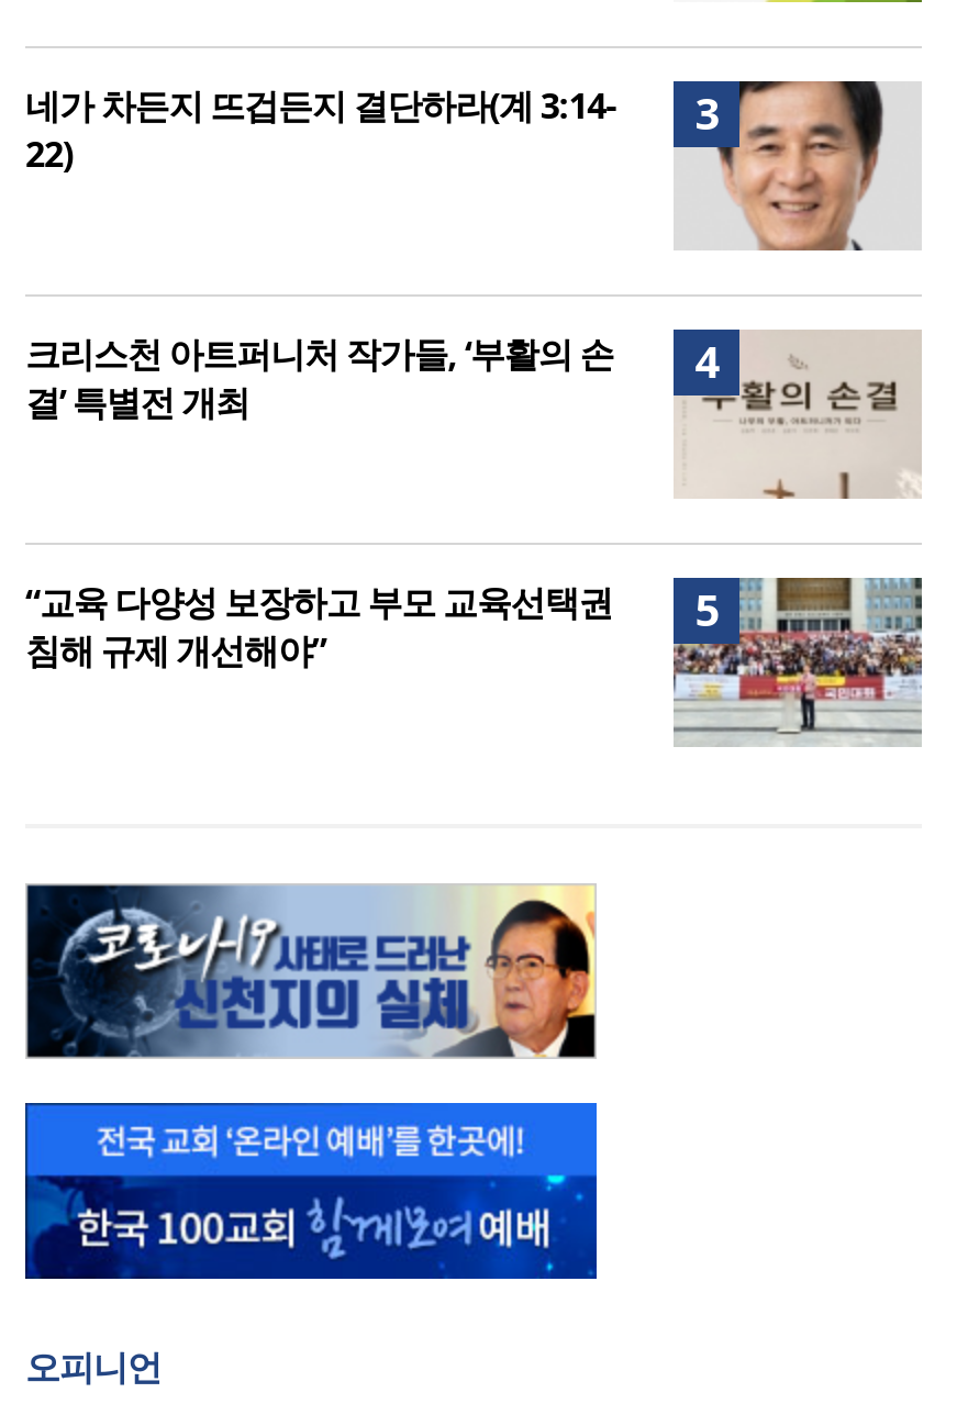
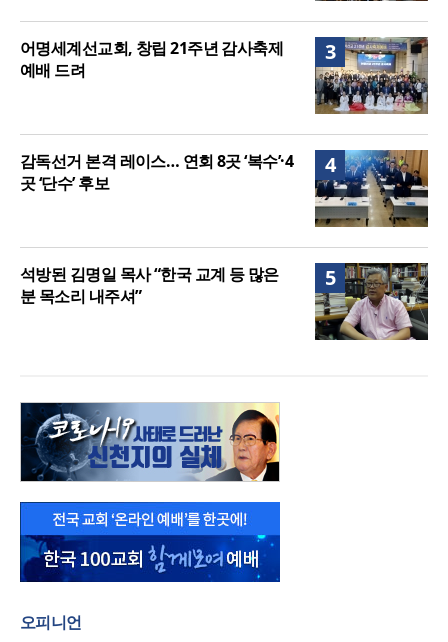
[25,81,922,250] [image] | 네가 차든지 뜨겁든지 결단하라(계 3:14- | 22) -> [20,36,429,115] [image] | 어명세계선교회, 창립 21주년 감사축제 | 예배 드려
[25,330,922,499] [image] | 크리스천 아트퍼니처 작가들, ‘부활의 손 | 결’ 특별전 개최 -> [20,149,429,228] [image] | 감독선거 본격 레이스… 연회 8곳 ‘복수’·4 | 곳 ‘단수’ 후보
[25,578,922,747] [image] | “교육 다양성 보장하고 부모 교육선택권 | 침해 규제 개선해야” -> [20,262,429,341] [image] | 석방된 김명일 목사 “한국 교계 등 많은 | 분 목소리 내주셔”

